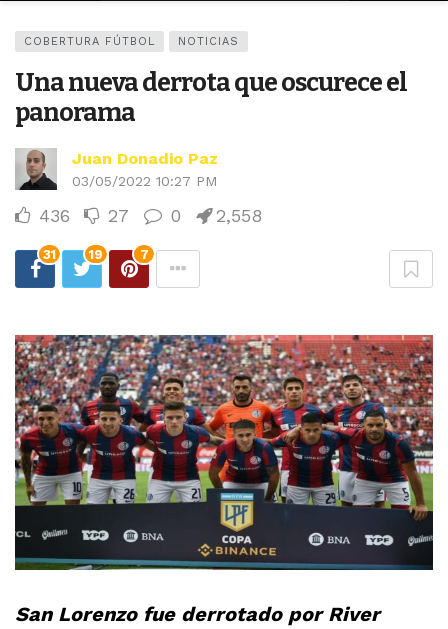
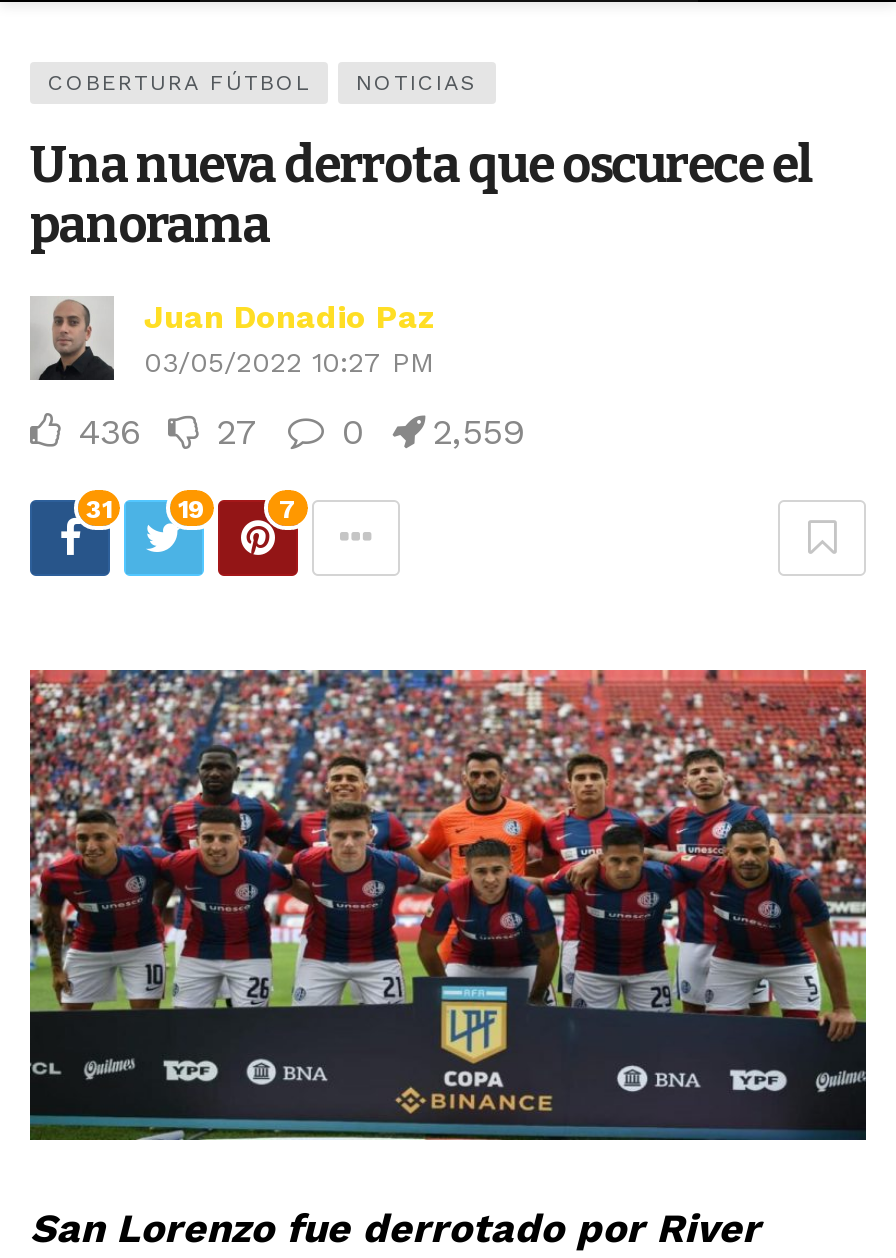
[216,205,262,226] 2,558 -> [432,410,524,452] 2,559

